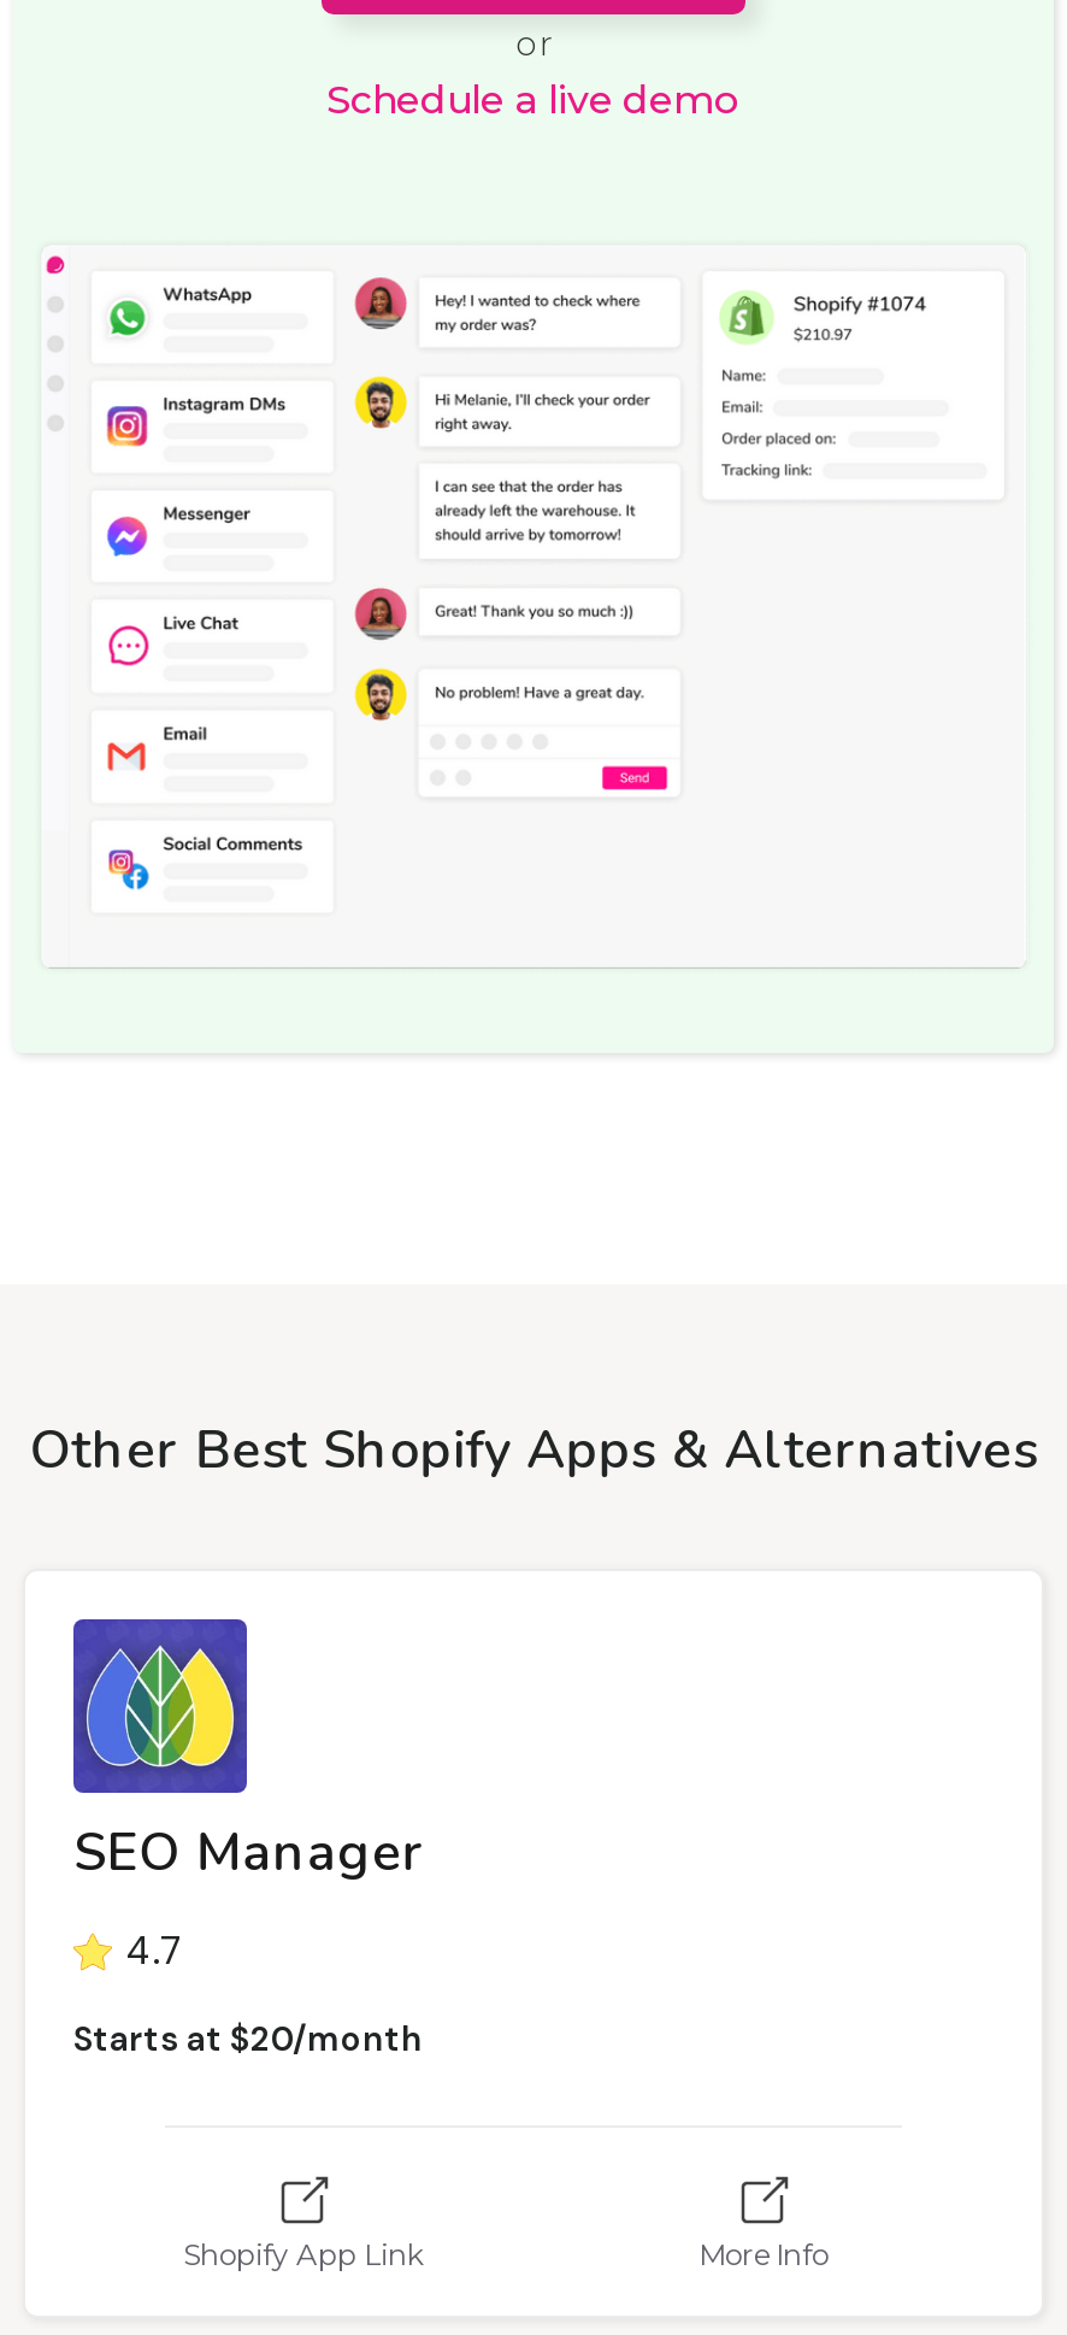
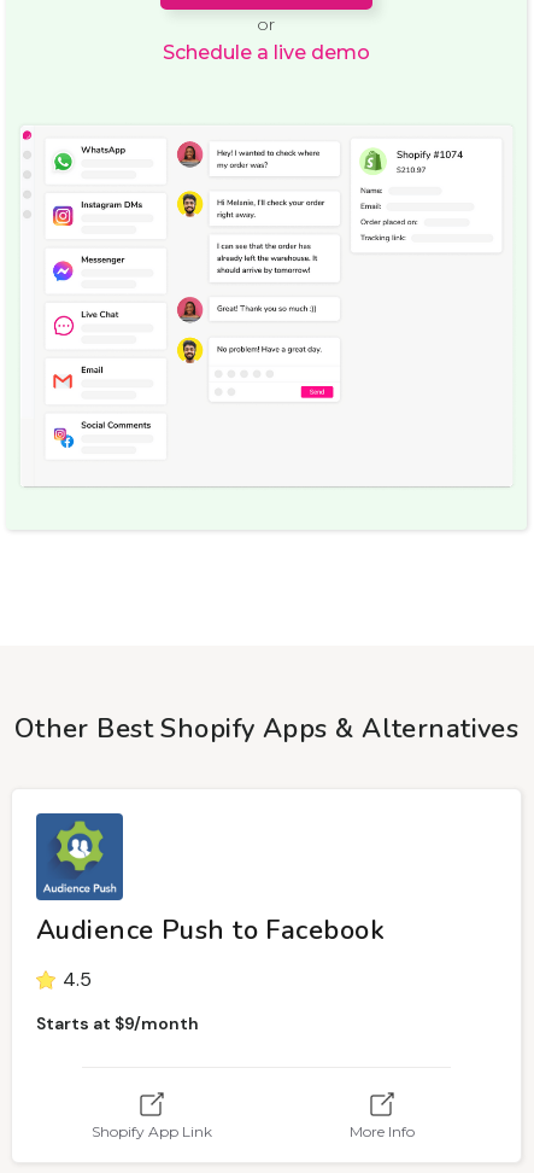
[73,1619,425,1890] [image] | SEO Manager -> [36,813,385,949] [image] | Audience Push to Facebook
[126,1926,184,1977] 4.7 -> [63,967,92,992] 4.5
[73,2018,423,2061] Starts at $20/month -> [36,1013,199,1035] Starts at $9/month

